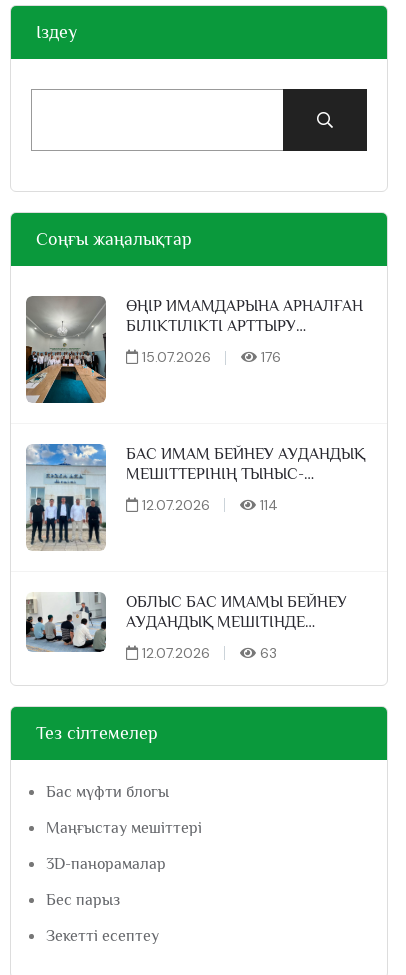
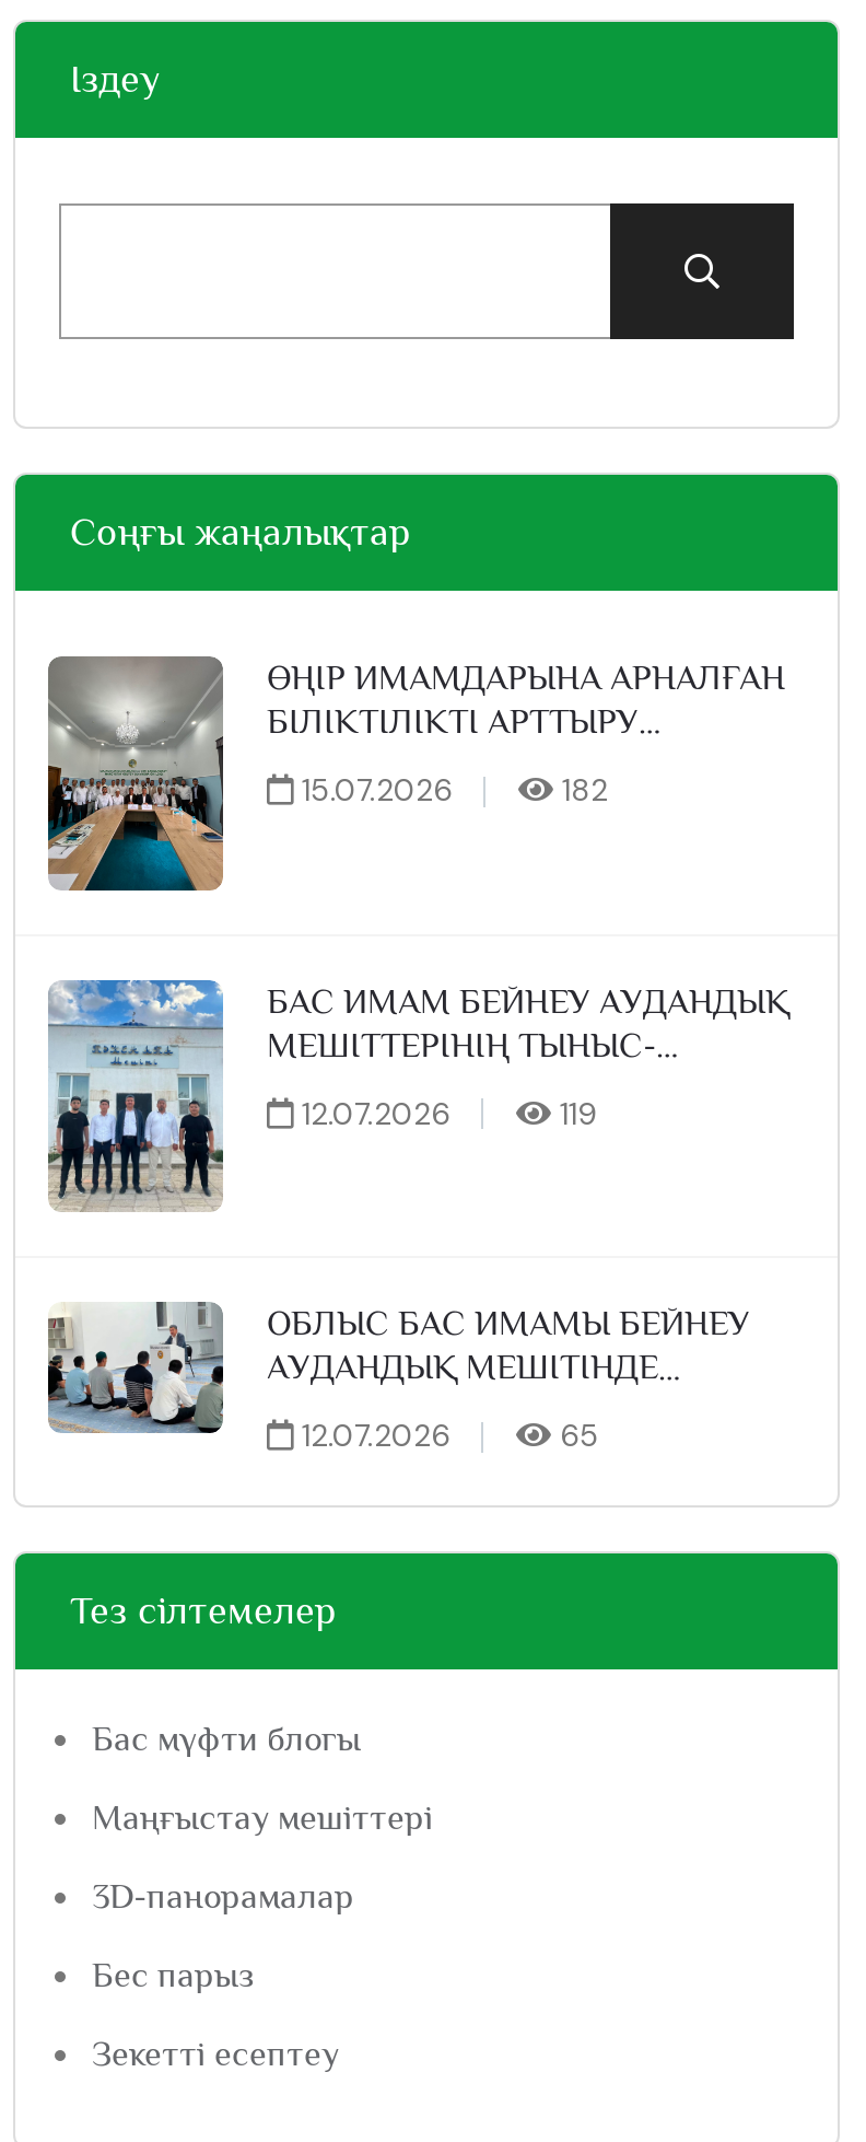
[257,348,281,366] 176 -> [553,771,608,810] 182
[256,496,278,514] 114 -> [551,1094,597,1133] 119
[256,643,277,661] 63 -> [551,1417,599,1456] 65

